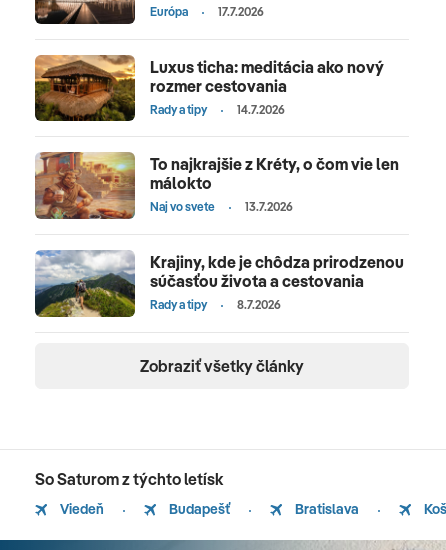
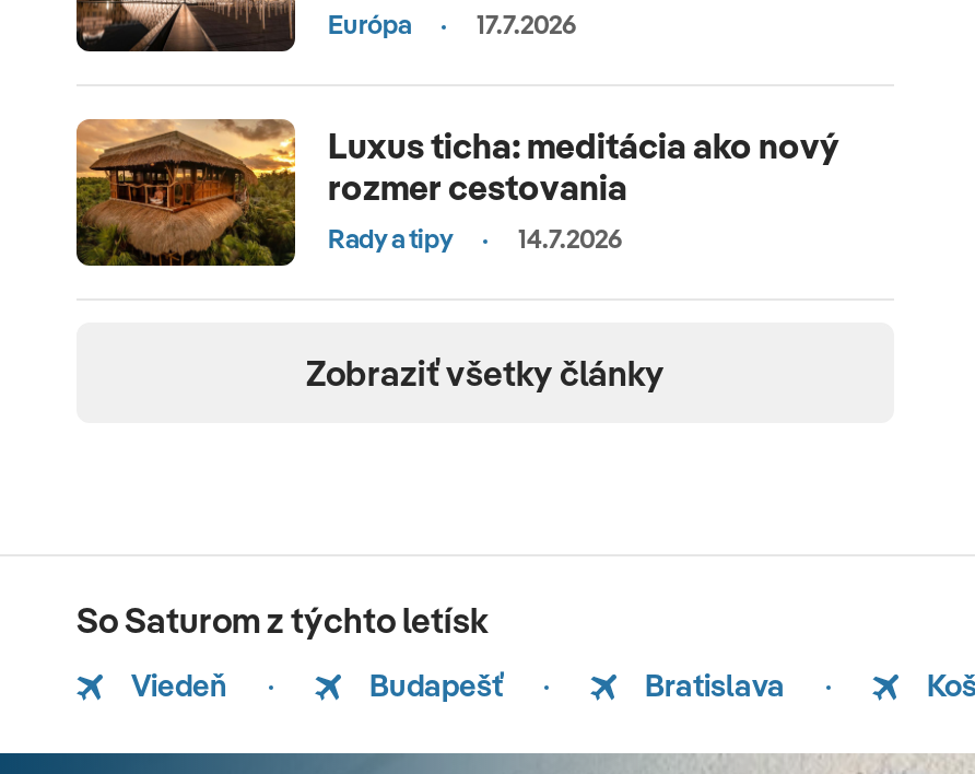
[34,151,404,312] [image] | To najkrajšie z Kréty, o čom vie len | málokto | Naj vo svete | 13.7.2026 | Krajiny, kde je chôdza prirodzenou | súčasťou života a cestovania | Rady a tipy | 8.7.2026 -> none
[34,249,136,318] [image] -> none

